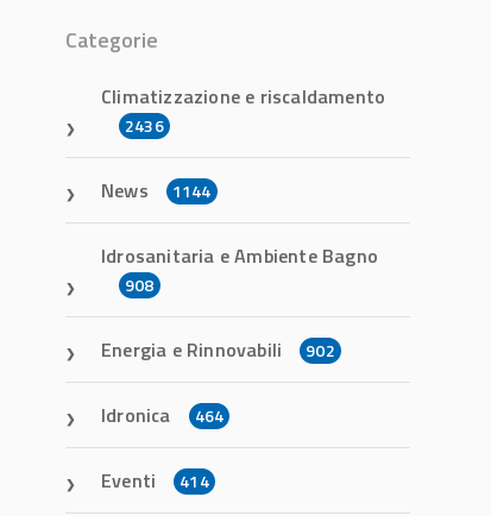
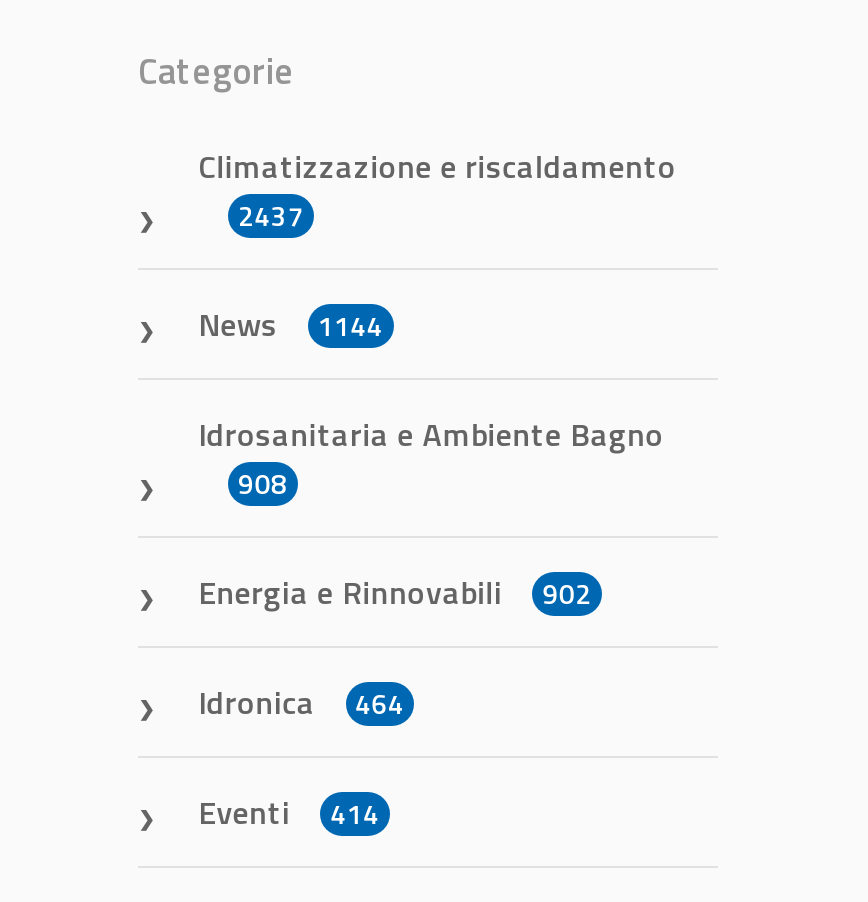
[125,113,164,138] 2436 -> [238,194,304,236] 2437

